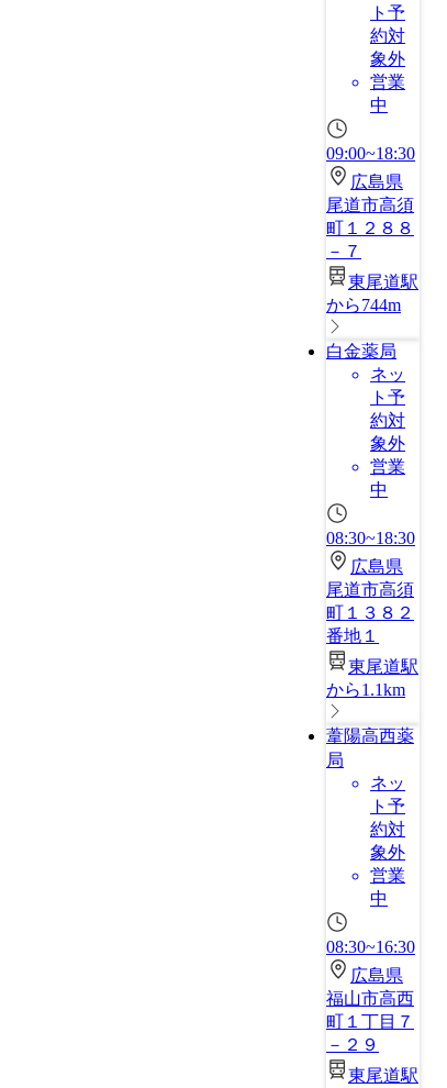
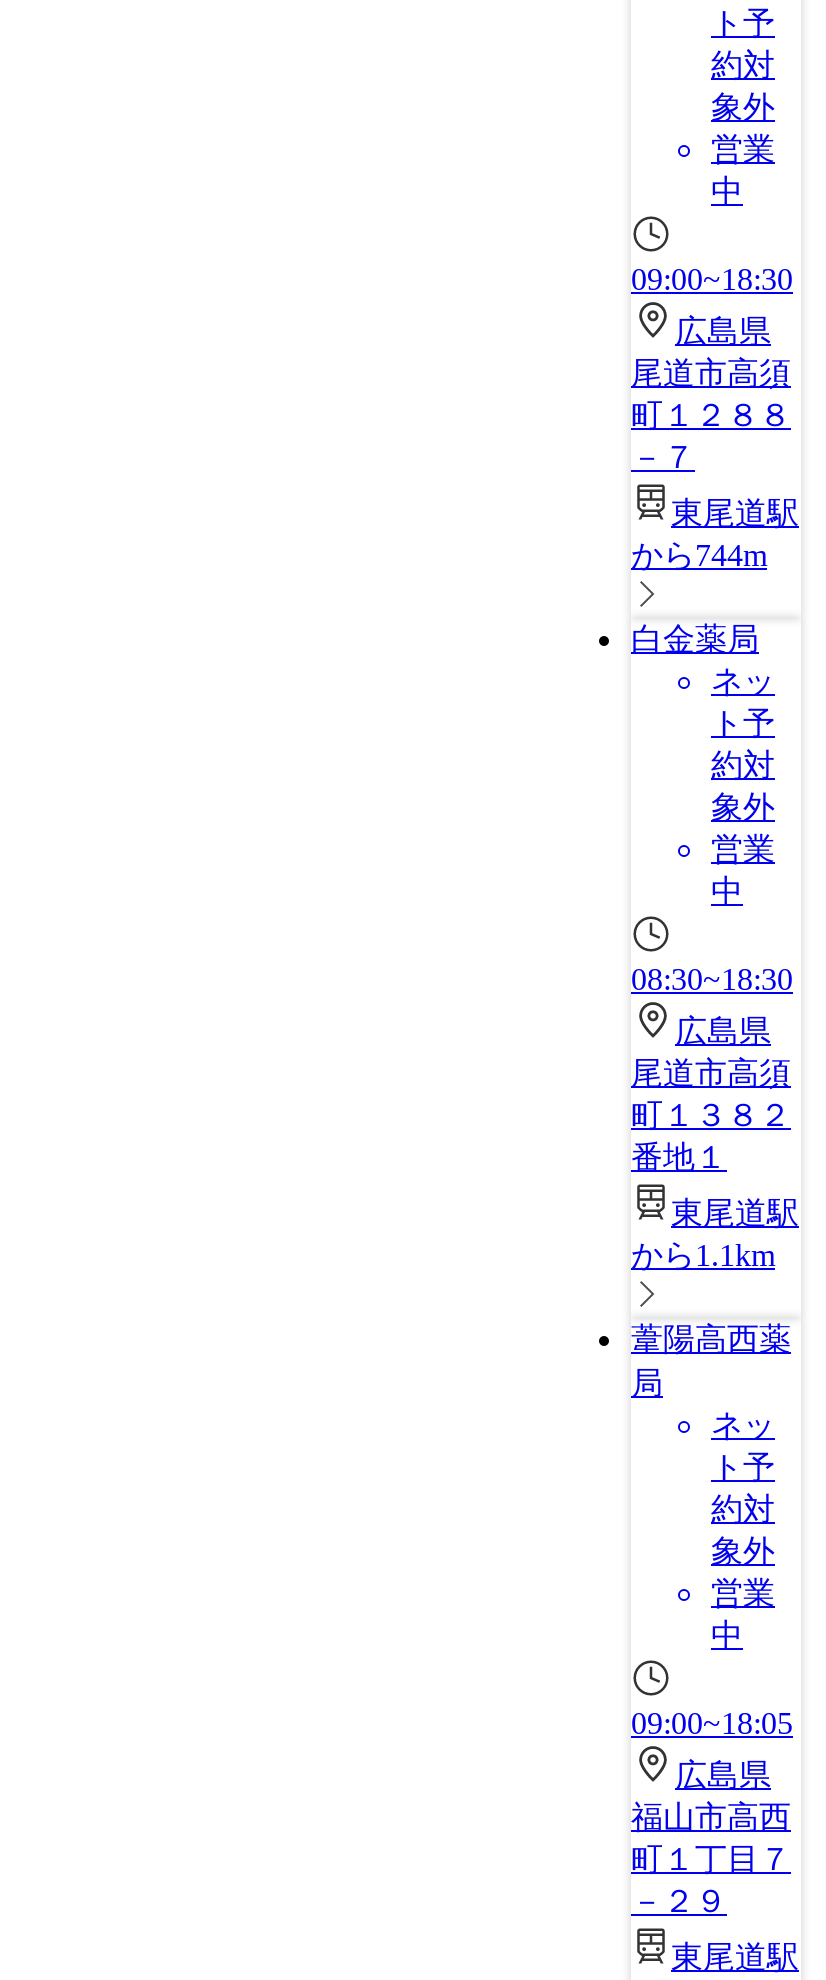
[326,937,415,956] 08:30~16:30 -> [631,1706,793,1740] 09:00~18:05

